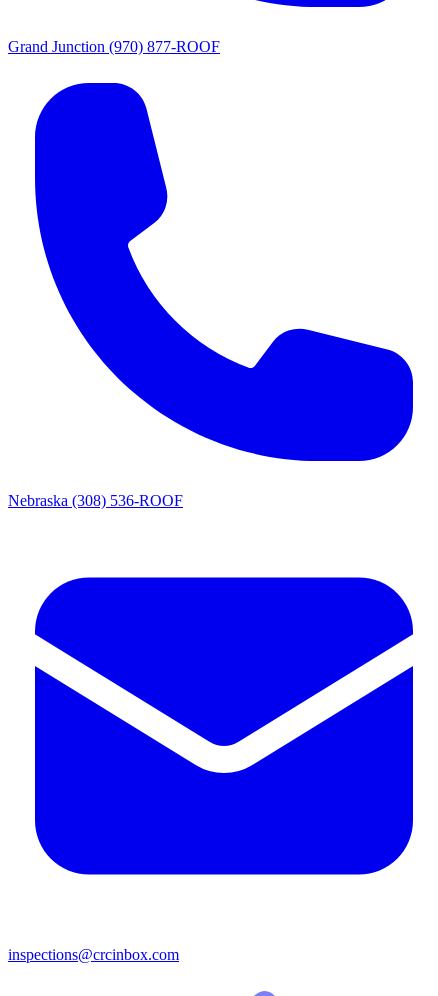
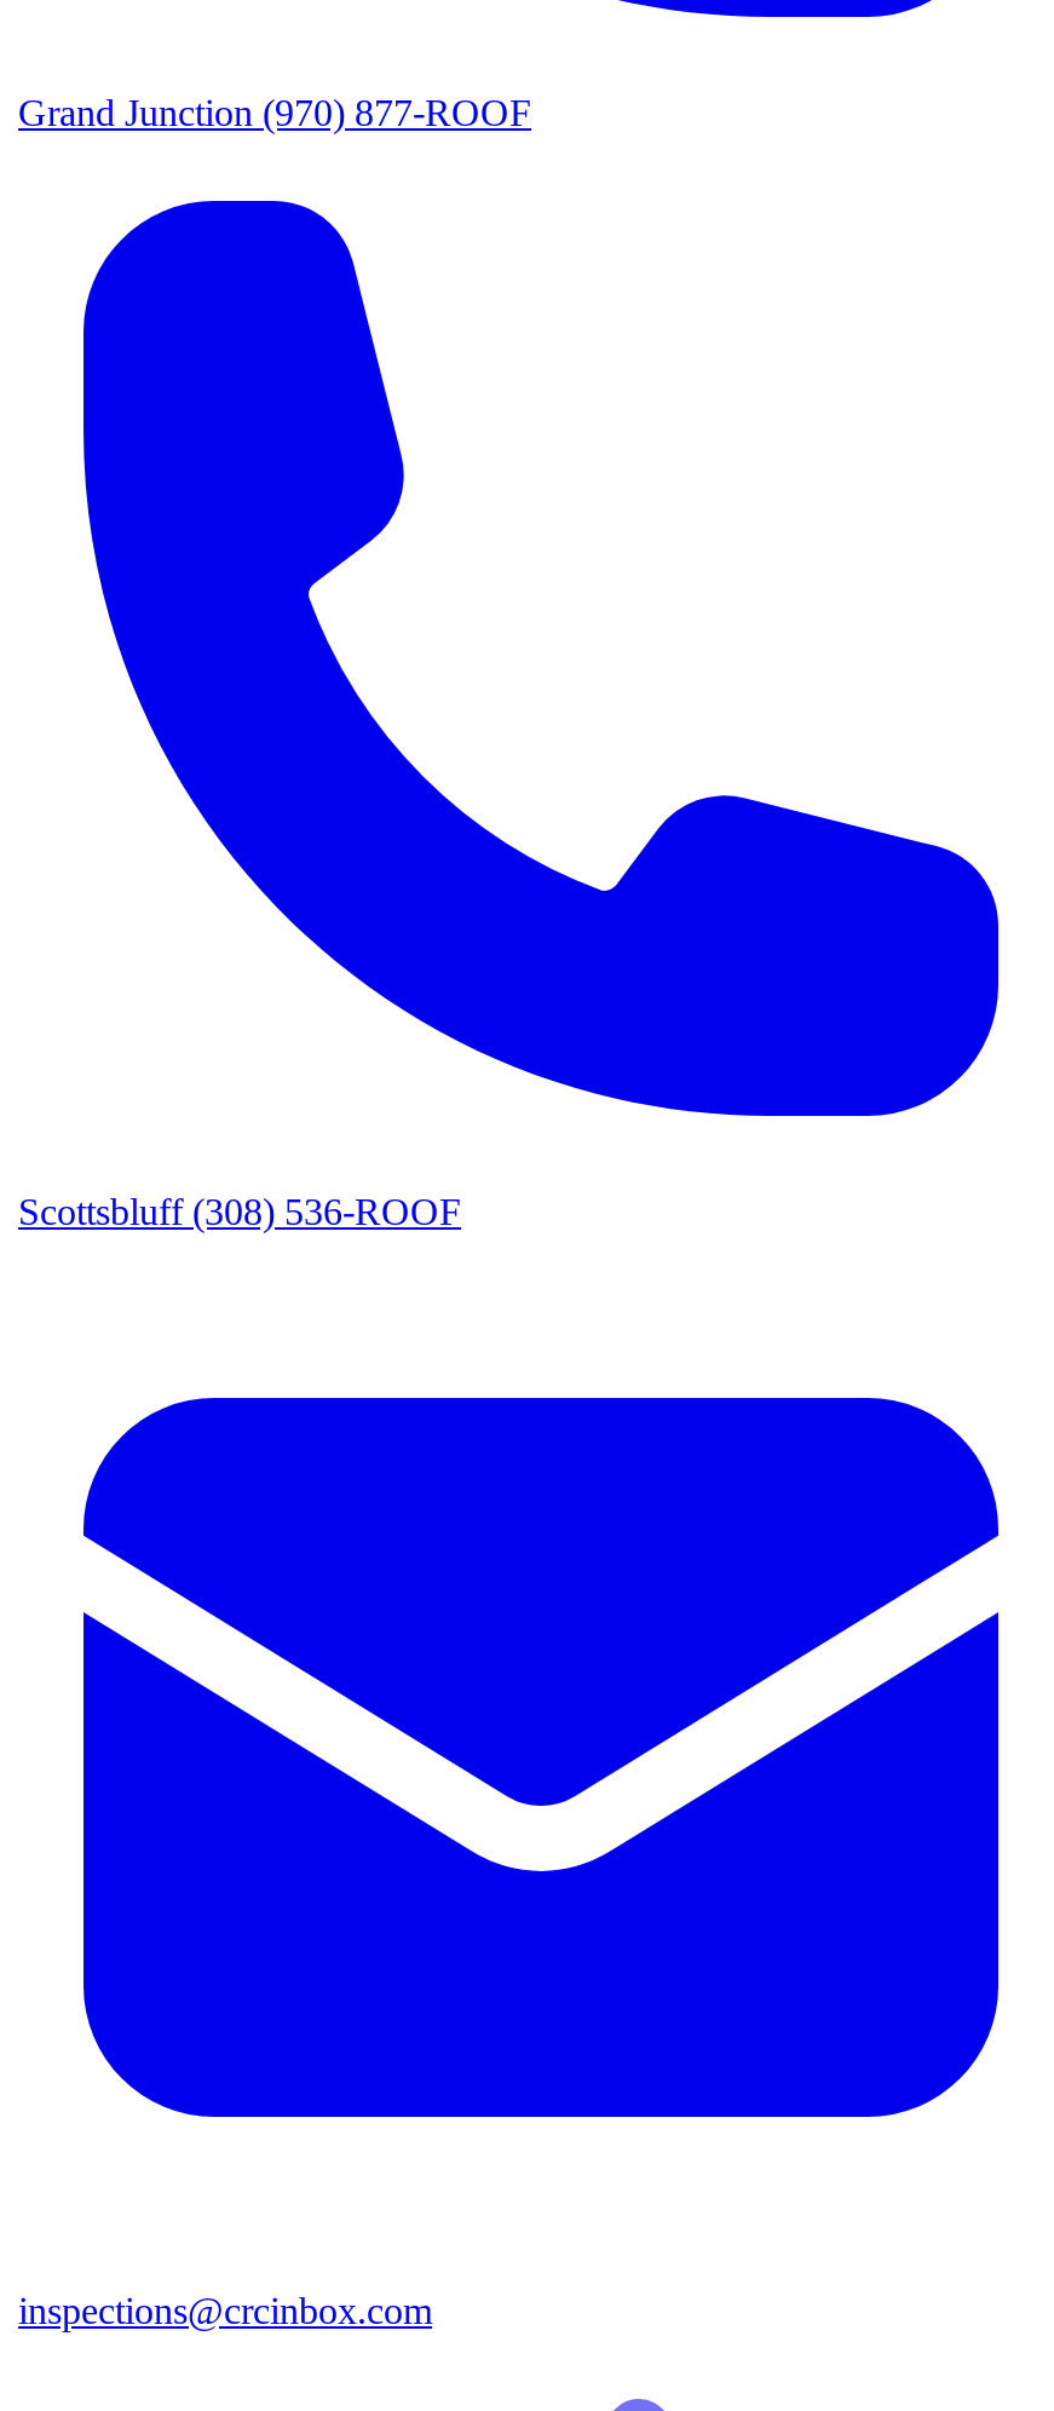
[8,492,183,509] Nebraska (308) 536-ROOF -> [18,1191,461,1232] Scottsbluff (308) 536-ROOF

